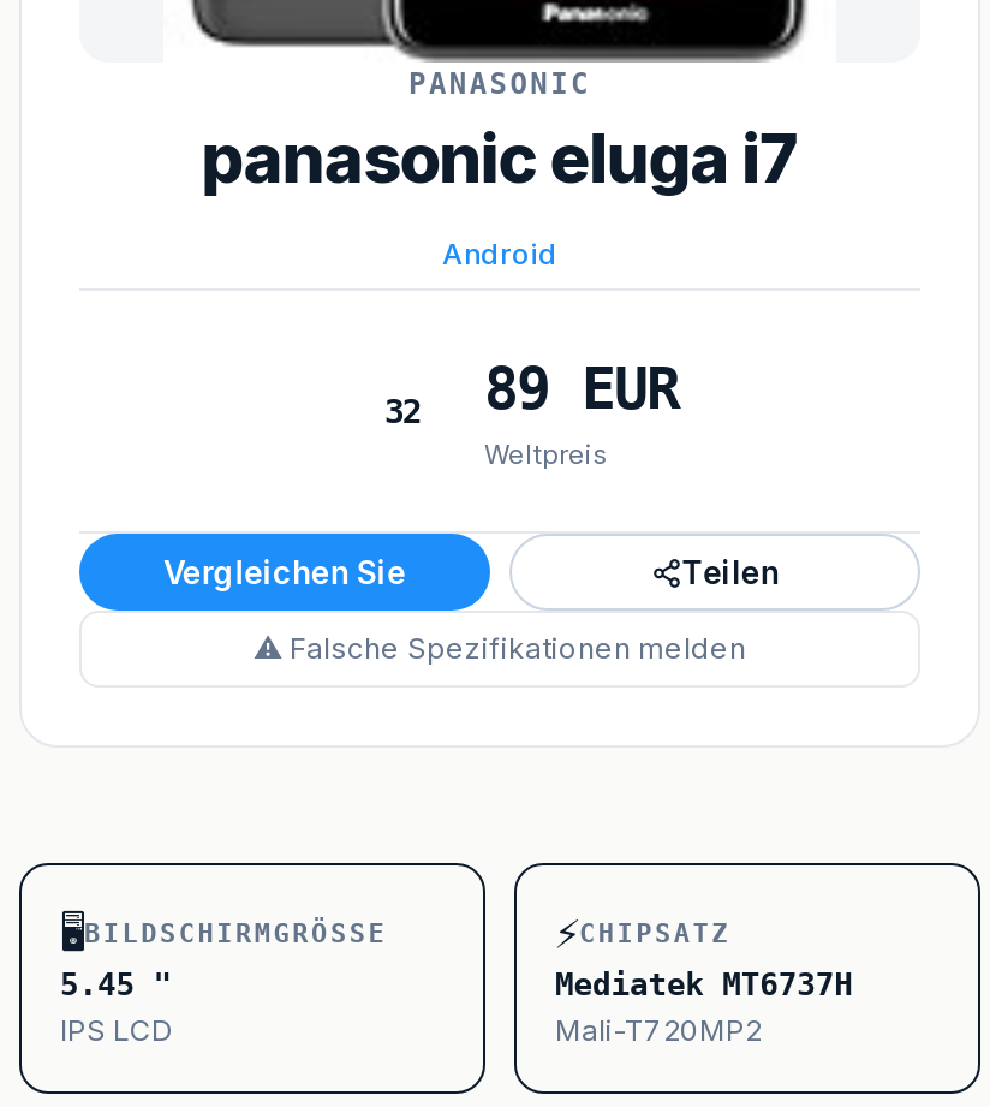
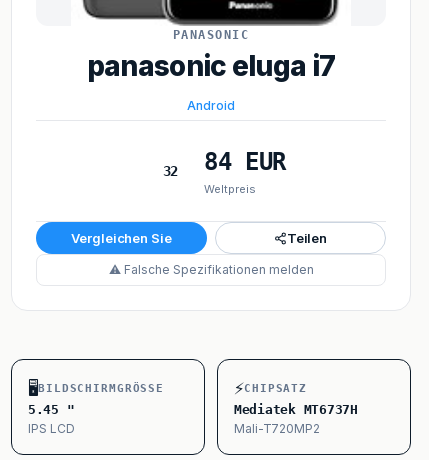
[384,356,679,429] 32 89 EUR -> [163,148,286,178] 32 84 EUR

